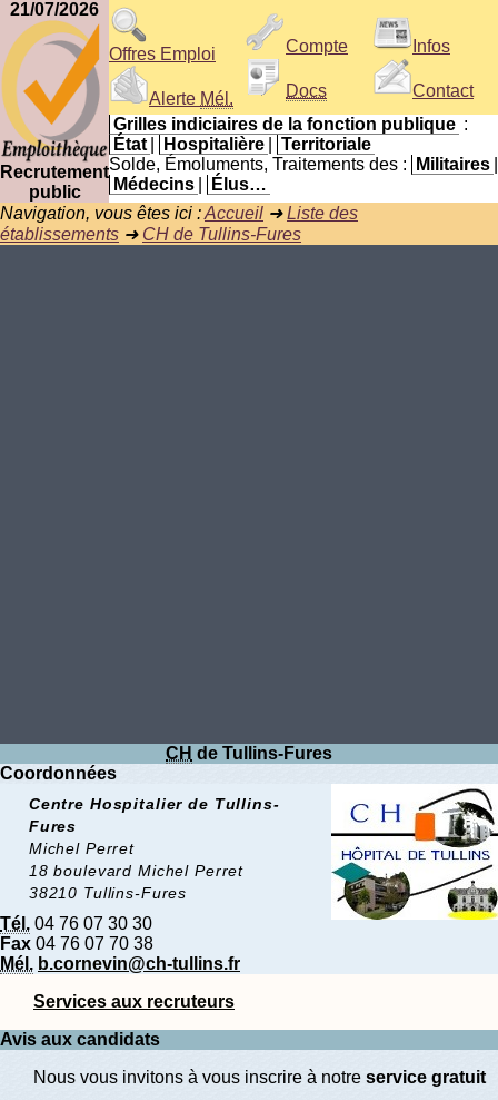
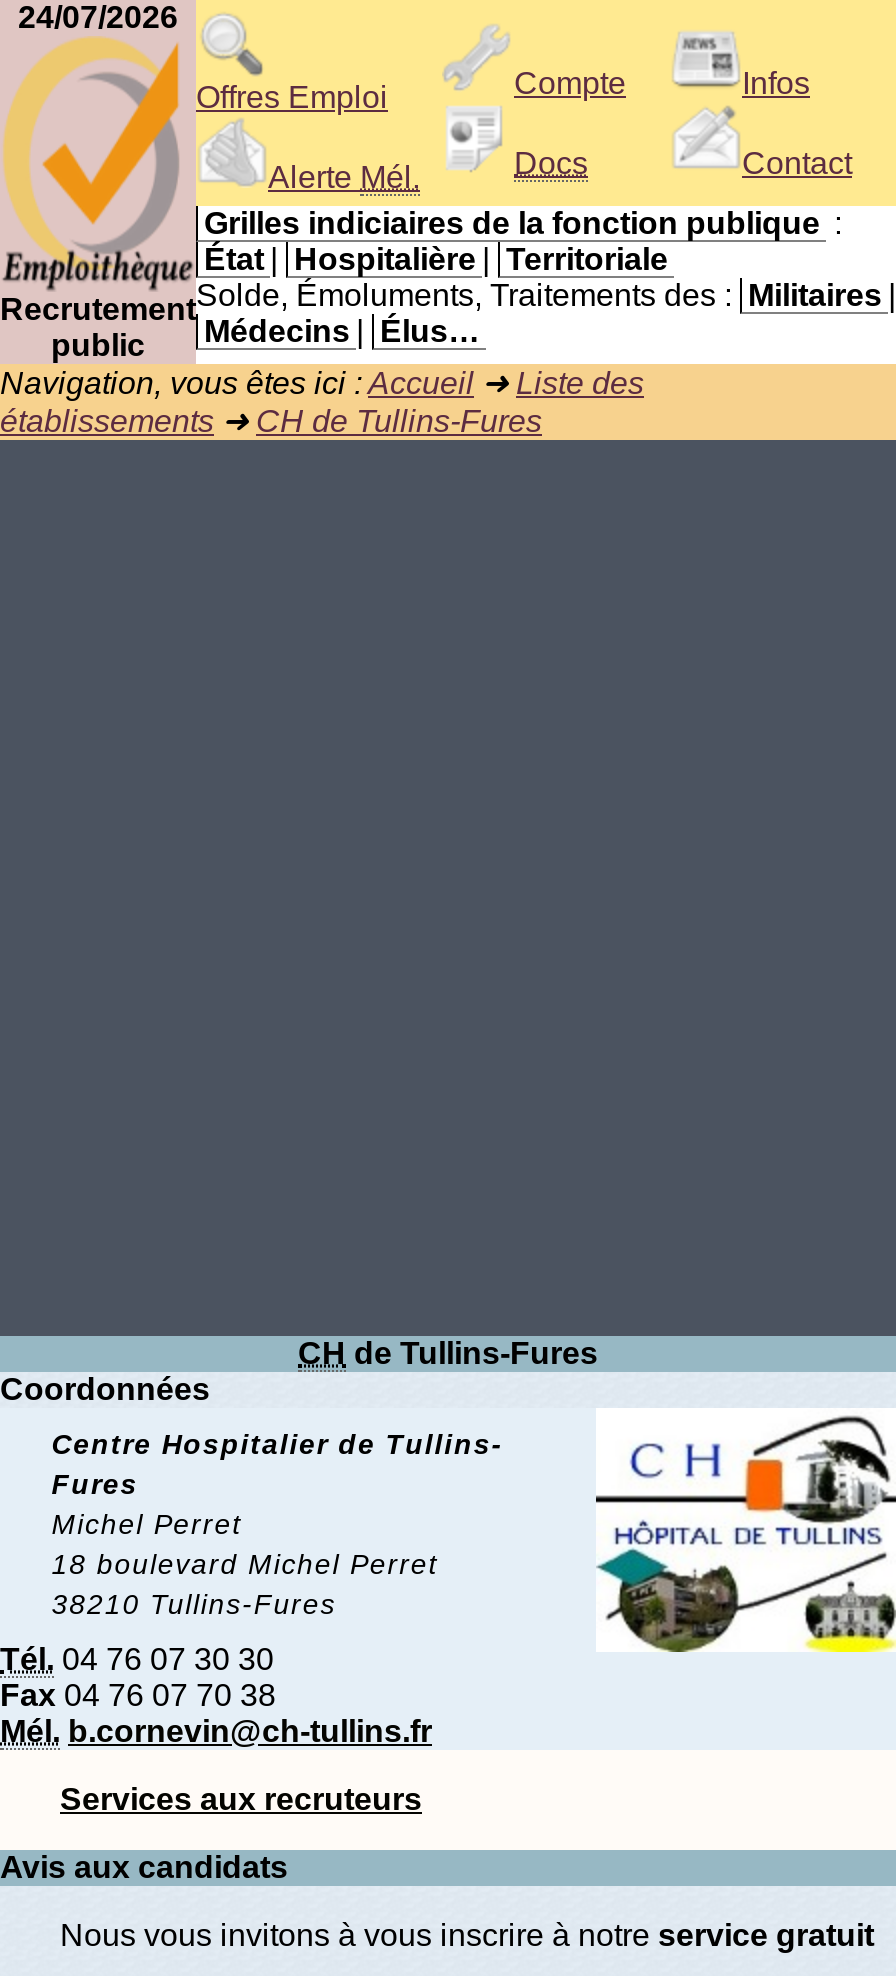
[10,0,99,19] 21/07/2026 -> [18,0,178,34] 24/07/2026

